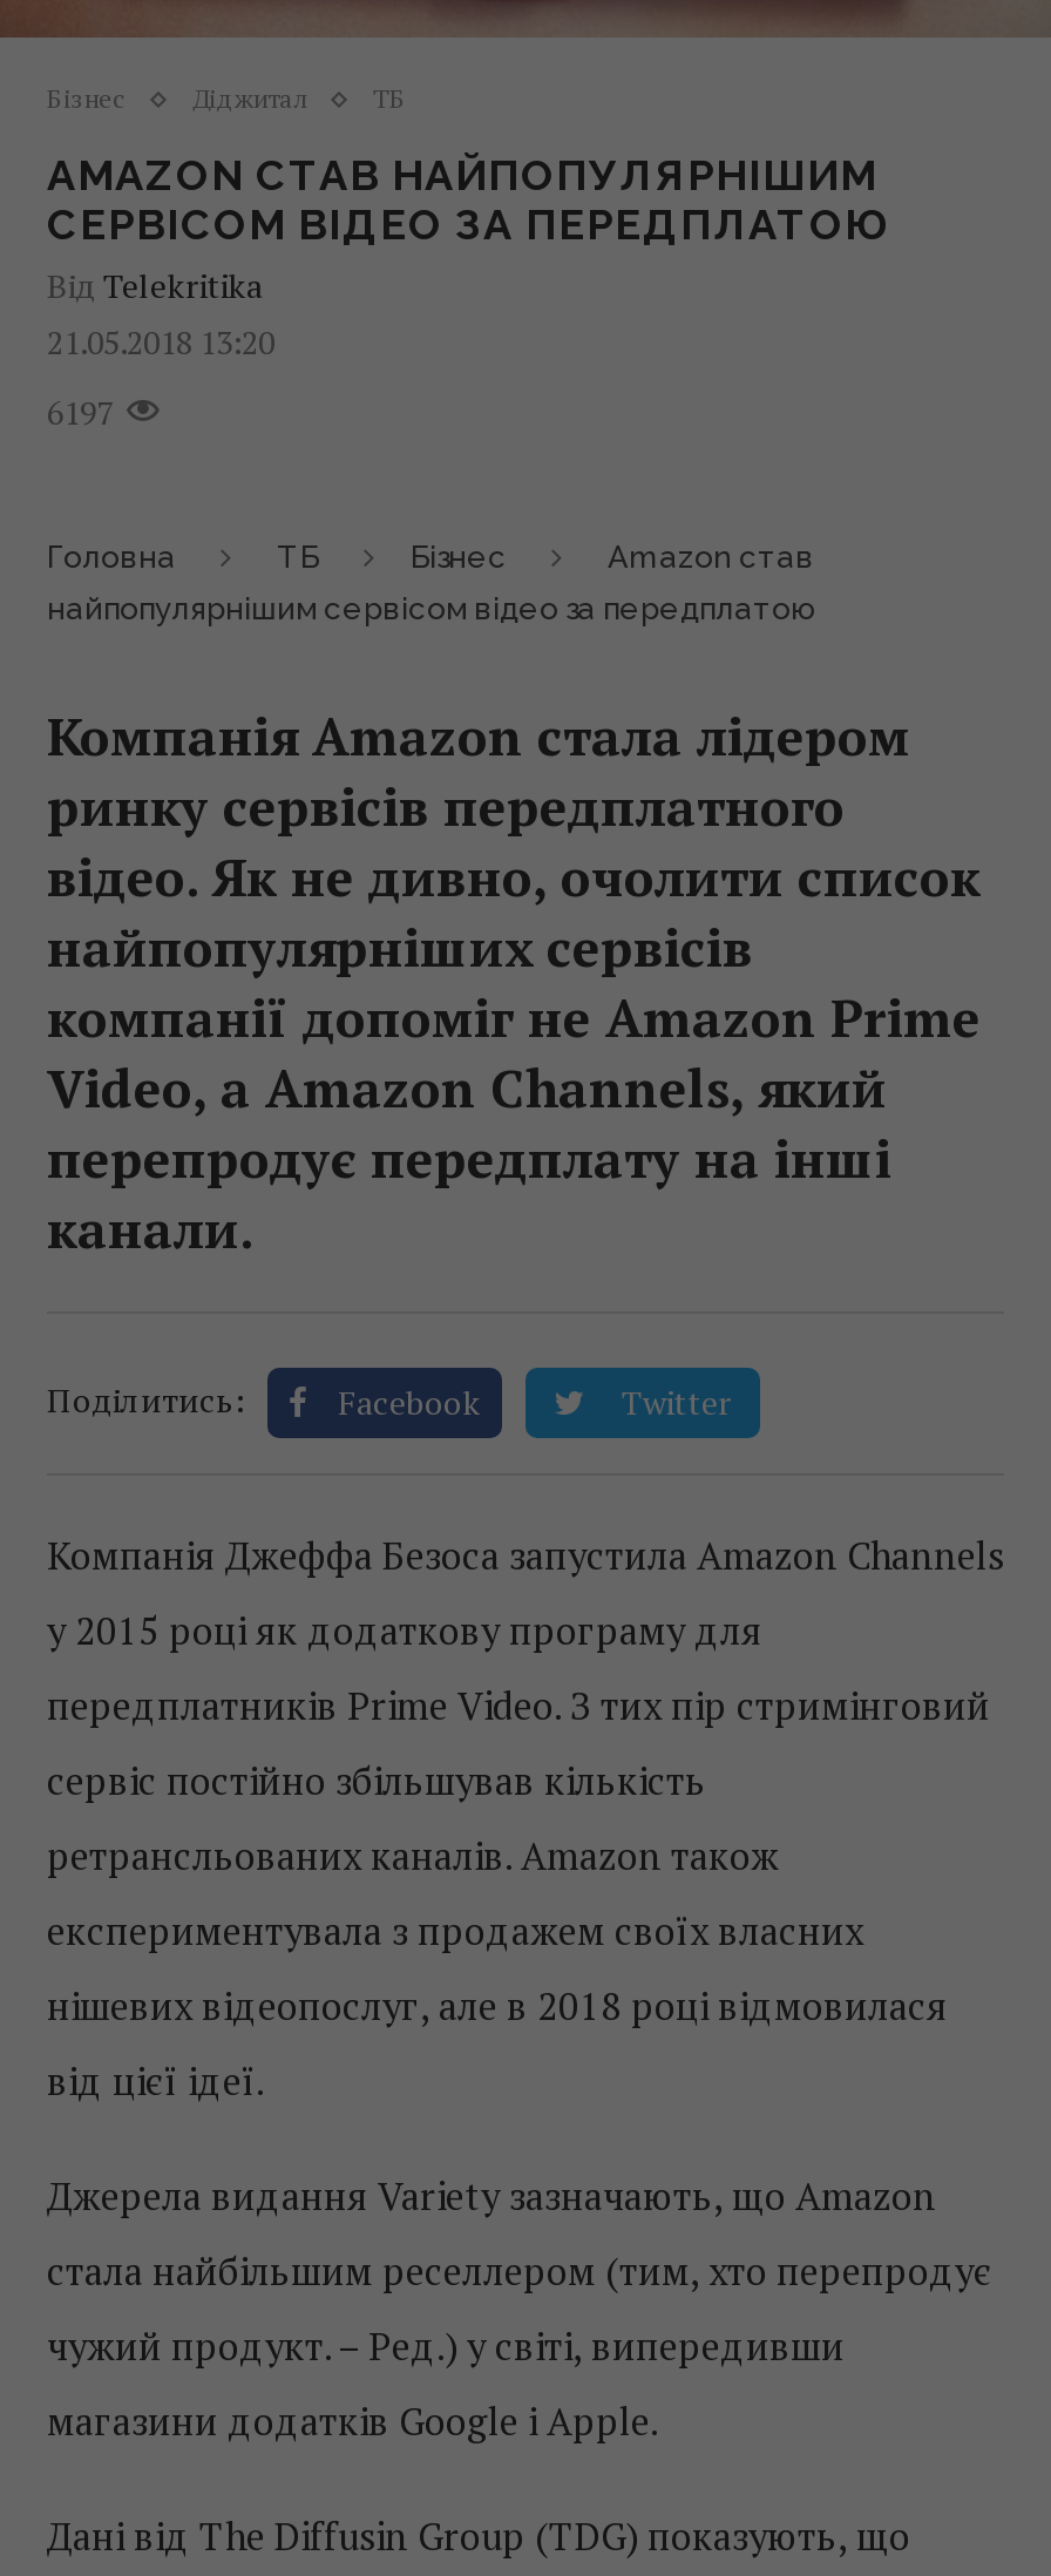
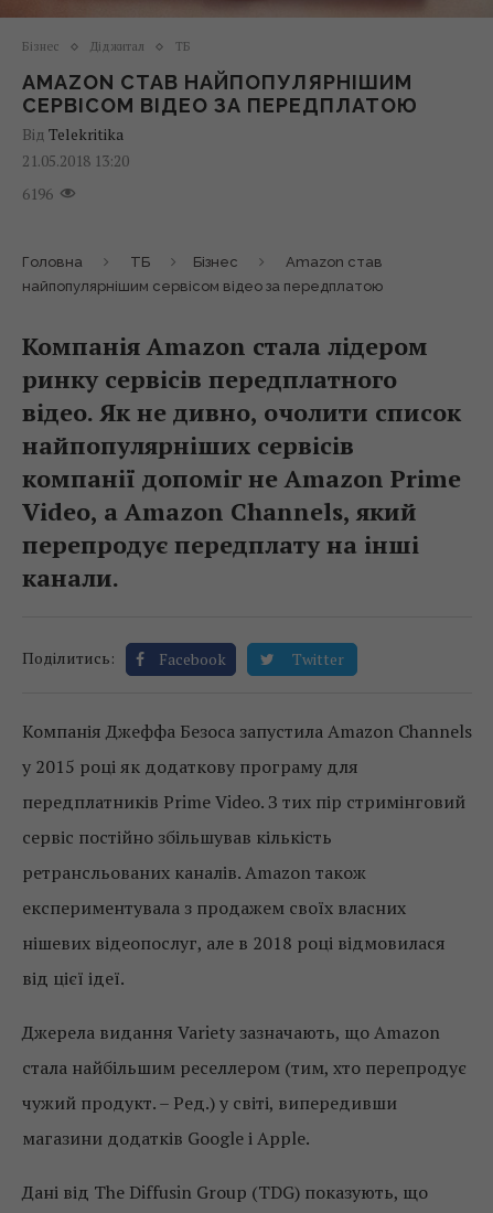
[47,390,113,434] 6197 -> [22,183,53,204] 6196

